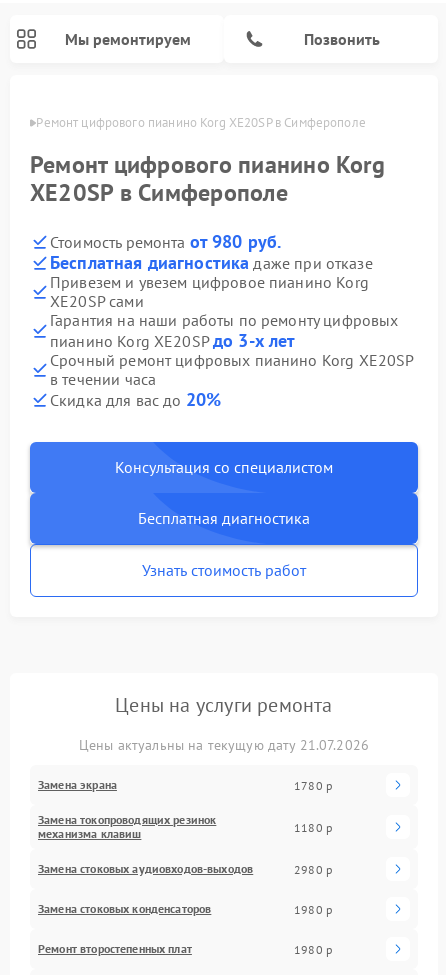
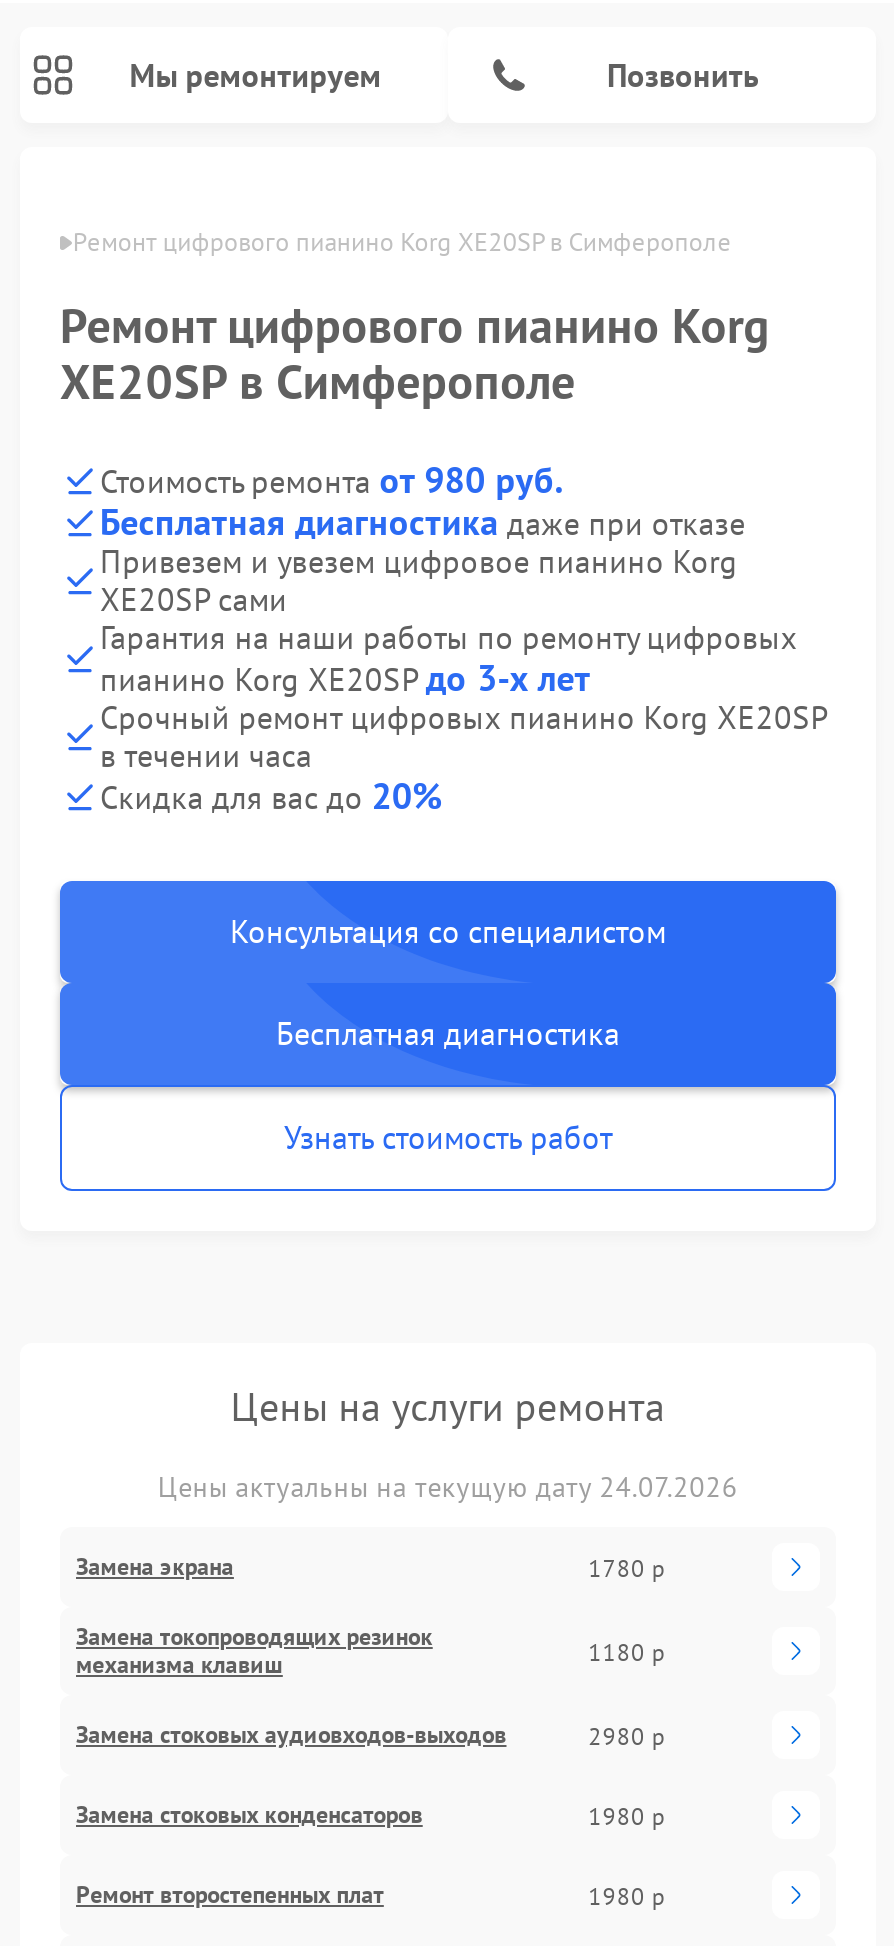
[79,736,369,754] Цены актуальны на текущую дату 21.07.2026 -> [158,1469,738,1505] Цены актуальны на текущую дату 24.07.2026

